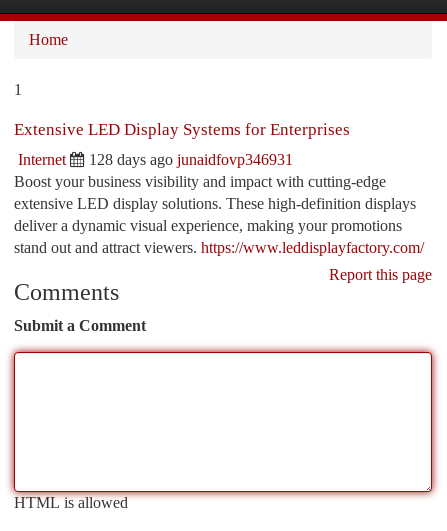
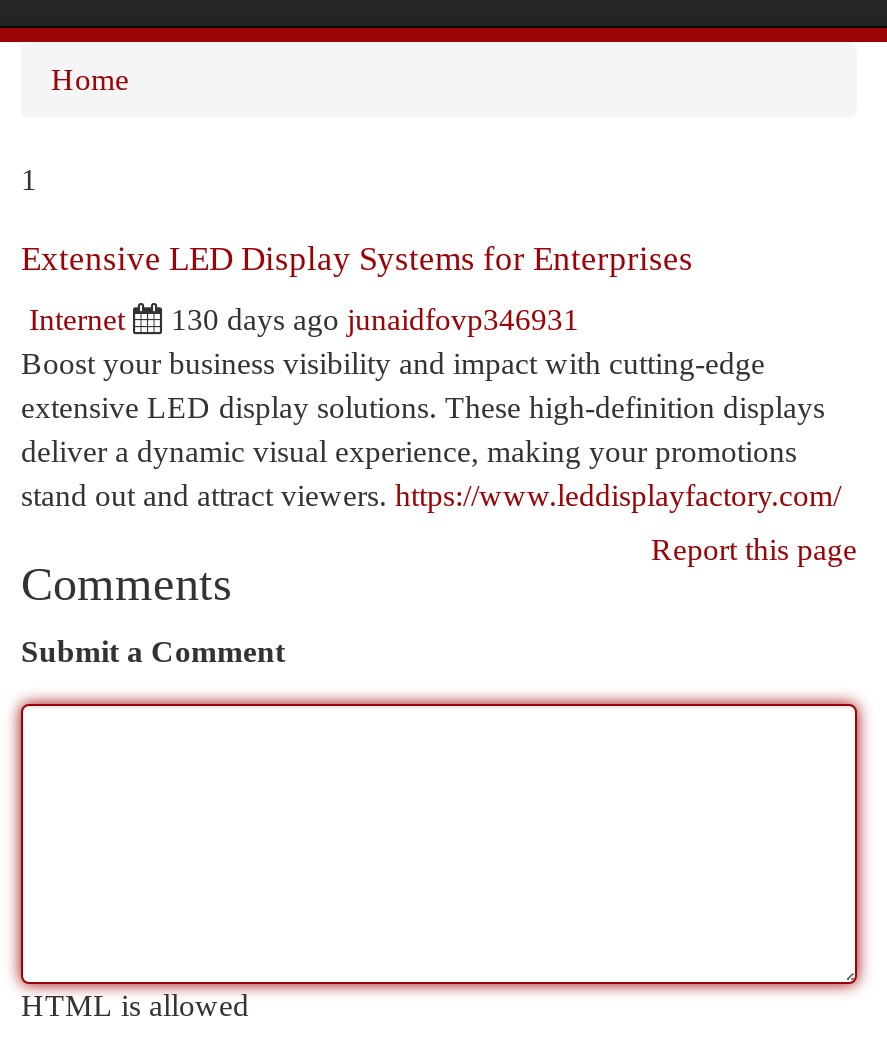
[89,151,293,168] 128 days ago junaidfovp346931 -> [171,302,579,336] 130 days ago junaidfovp346931

